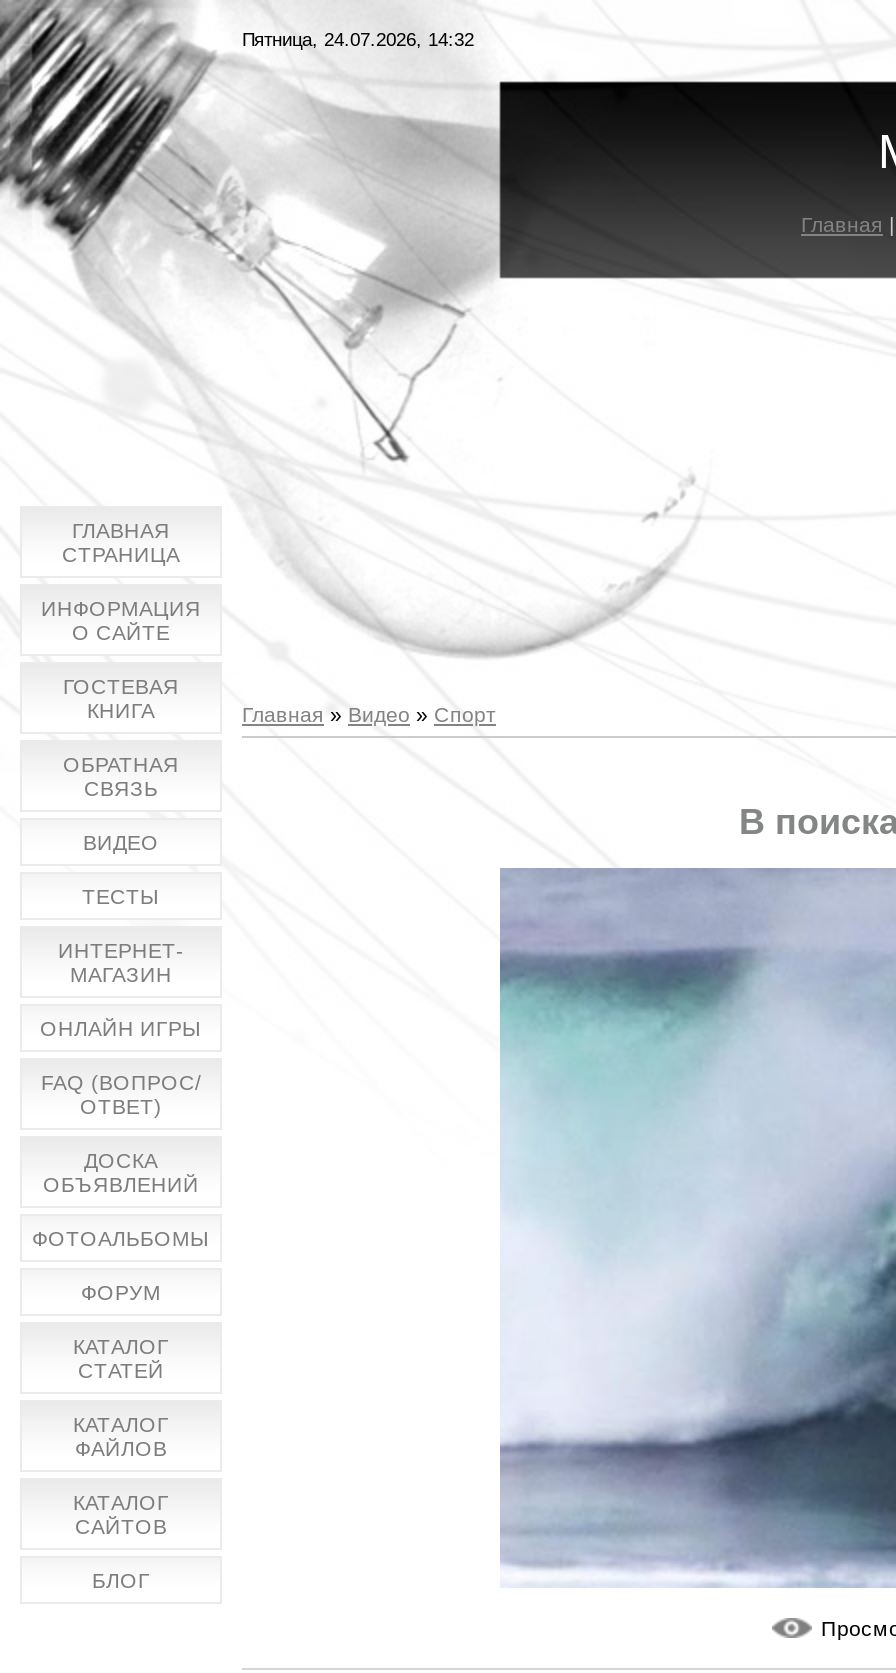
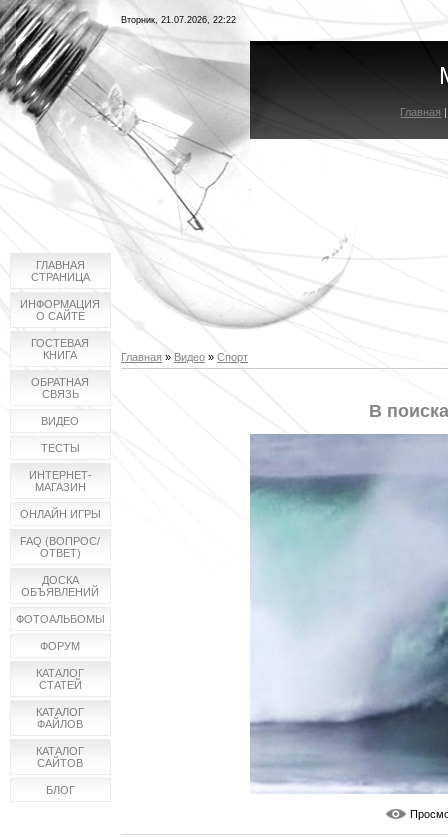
[242,30,474,50] Пятница, 24.07.2026, 14:32 -> [121,15,236,25] Вторник, 21.07.2026, 22:22

